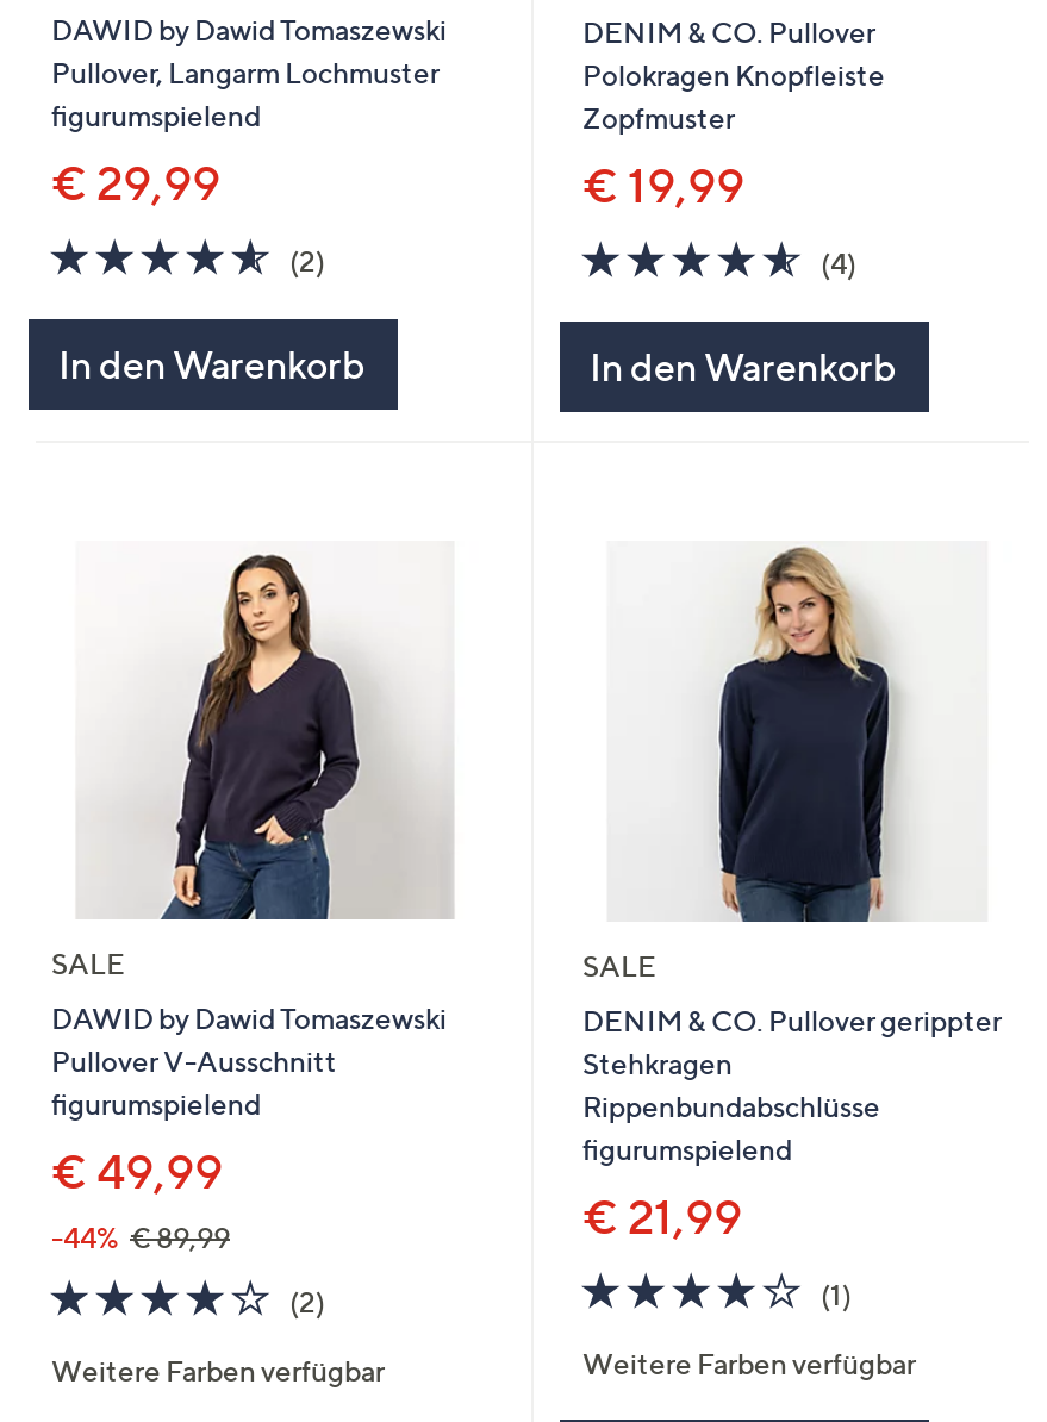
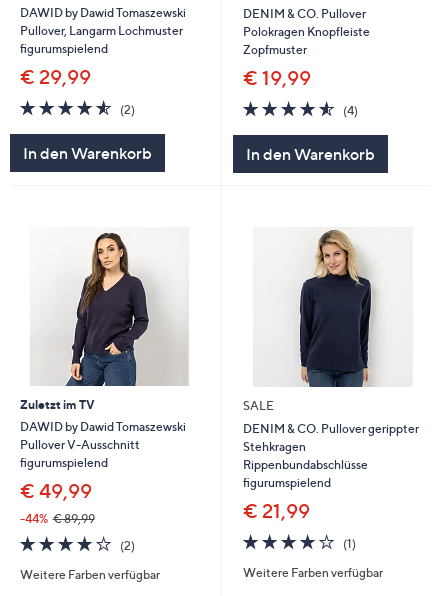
[51,945,125,981] SALE -> [19,397,94,412] Zuletzt im TV

